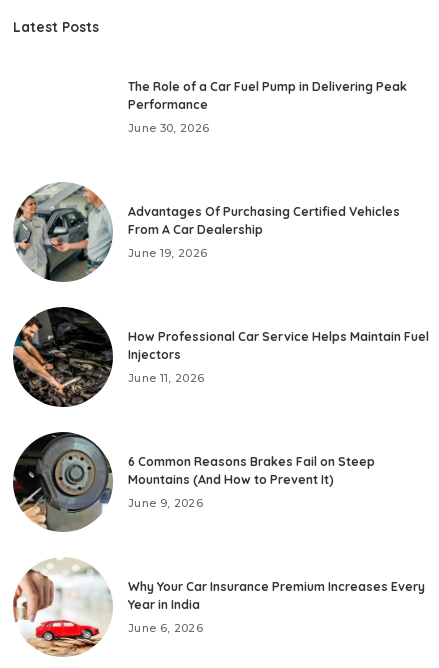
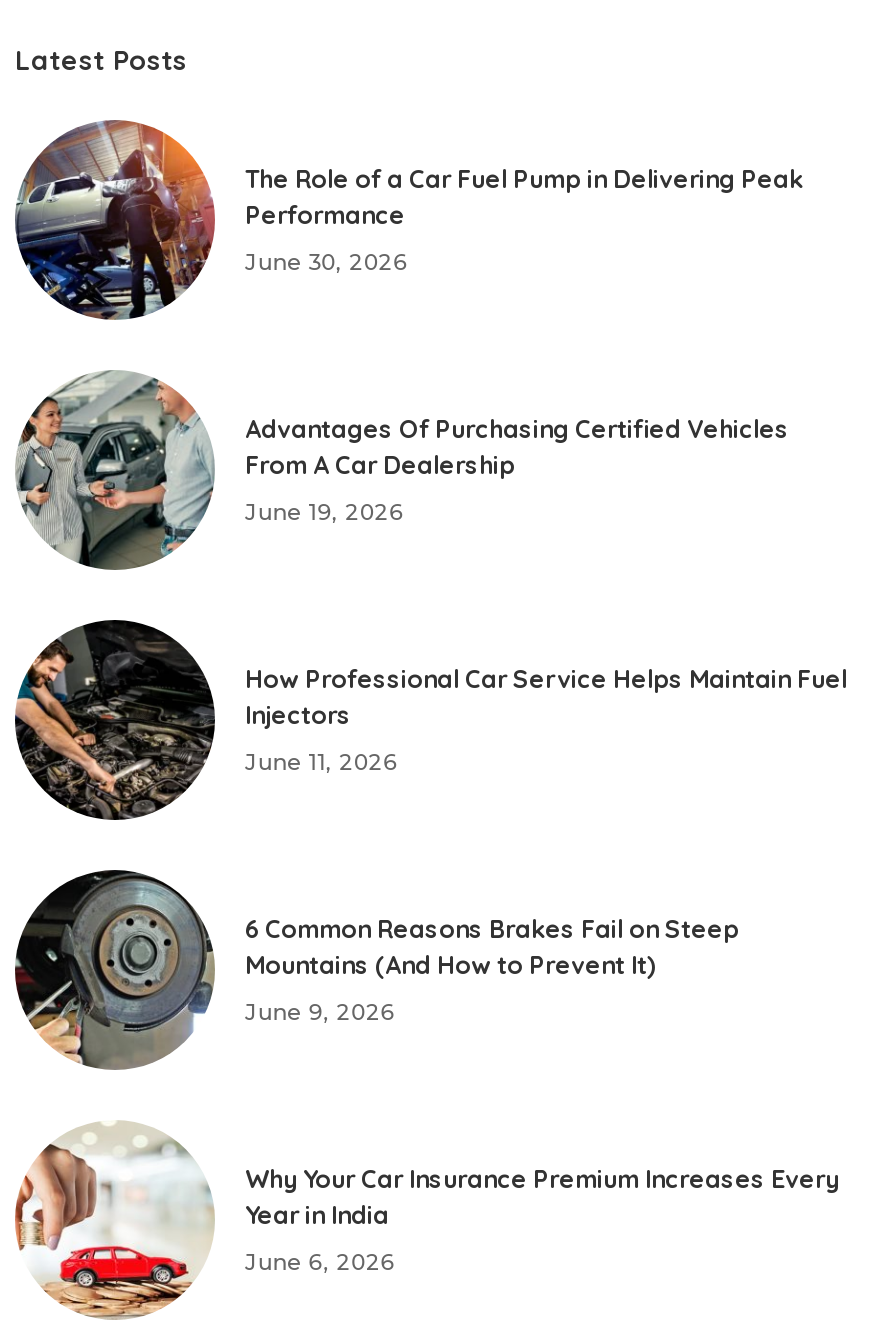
none -> [13,118,217,322] [image]

